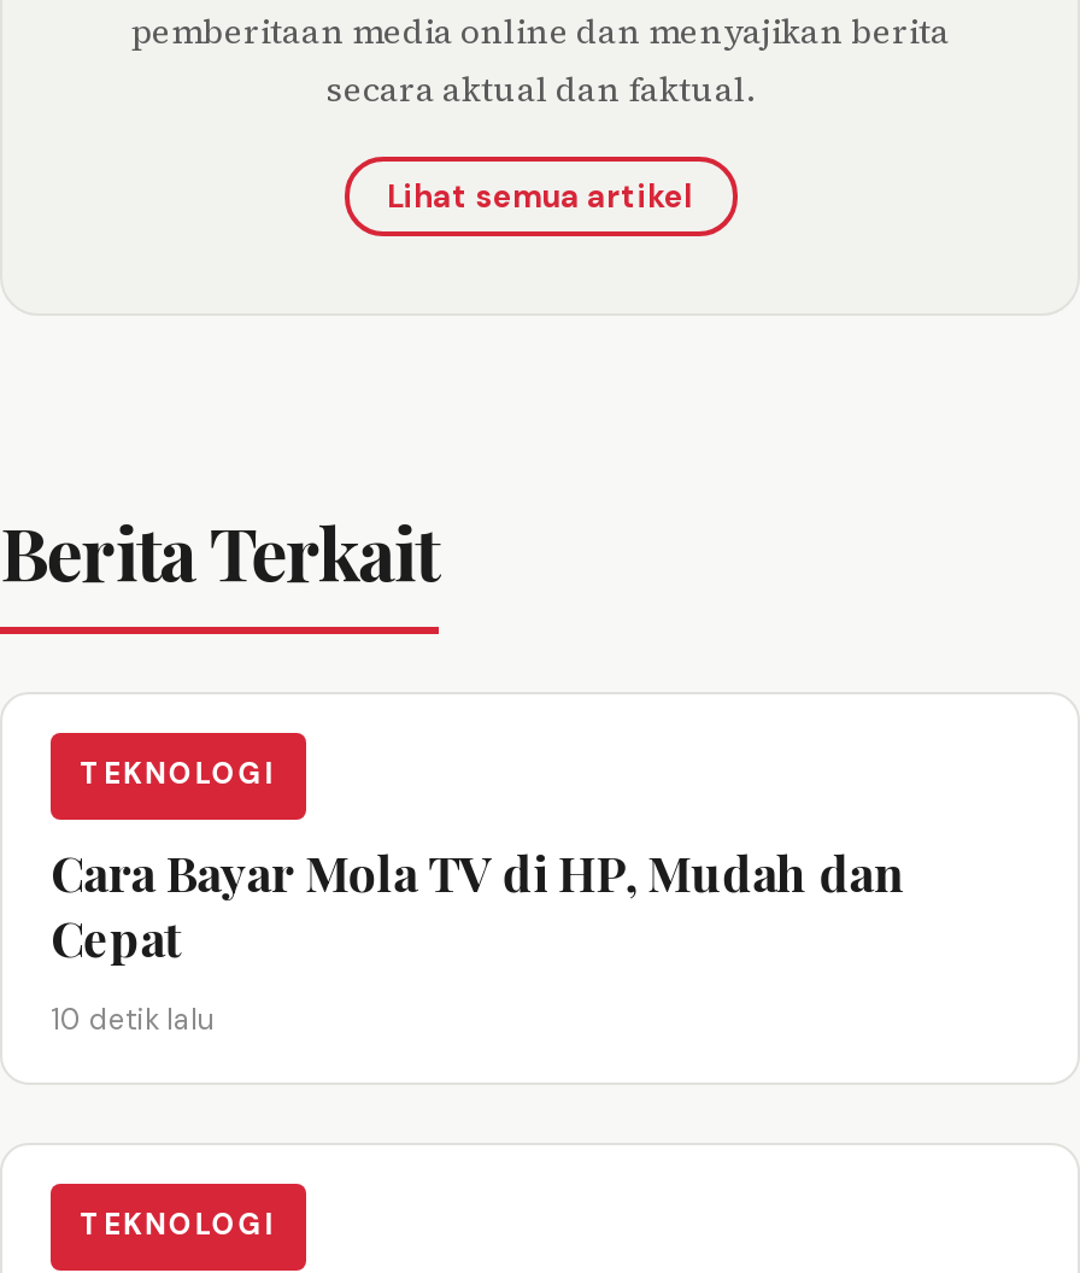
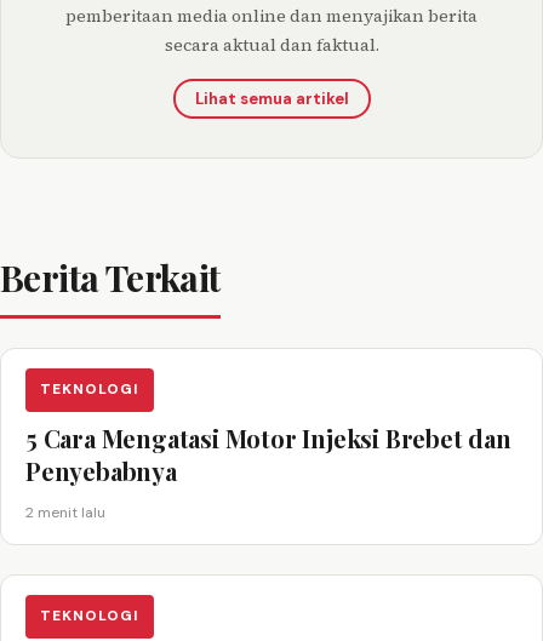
[51,838,904,968] Cara Bayar Mola TV di HP, Mudah dan | Cepat -> [25,421,511,487] 5 Cara Mengatasi Motor Injeksi Brebet dan | Penyebabnya
[51,1000,215,1038] 10 detik lalu -> [25,502,105,522] 2 menit lalu

